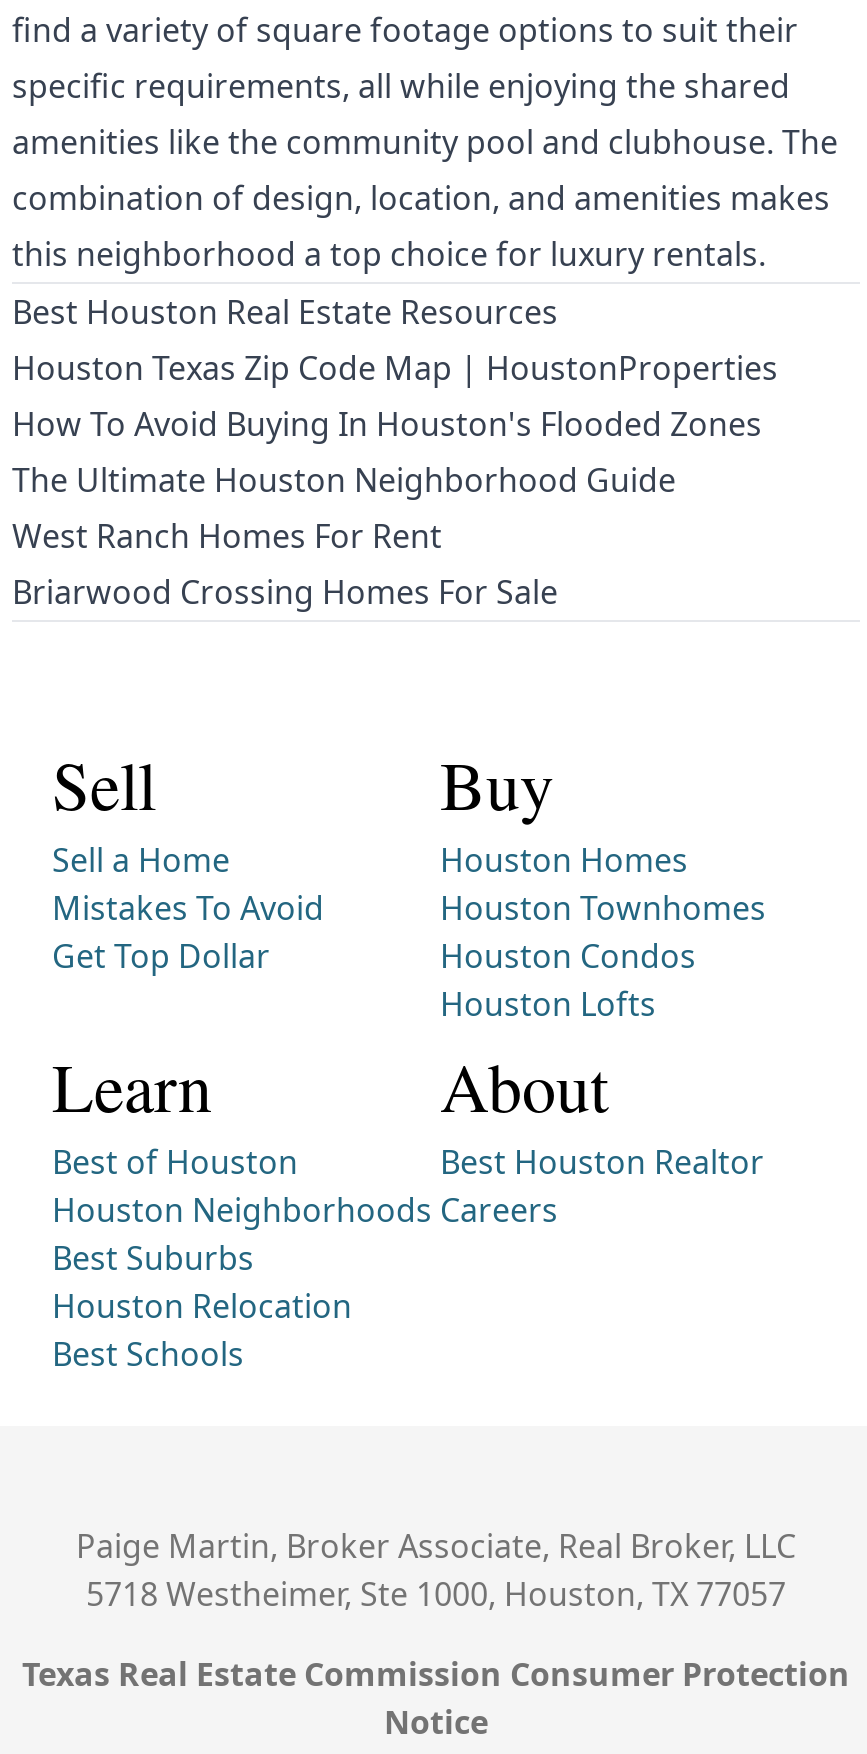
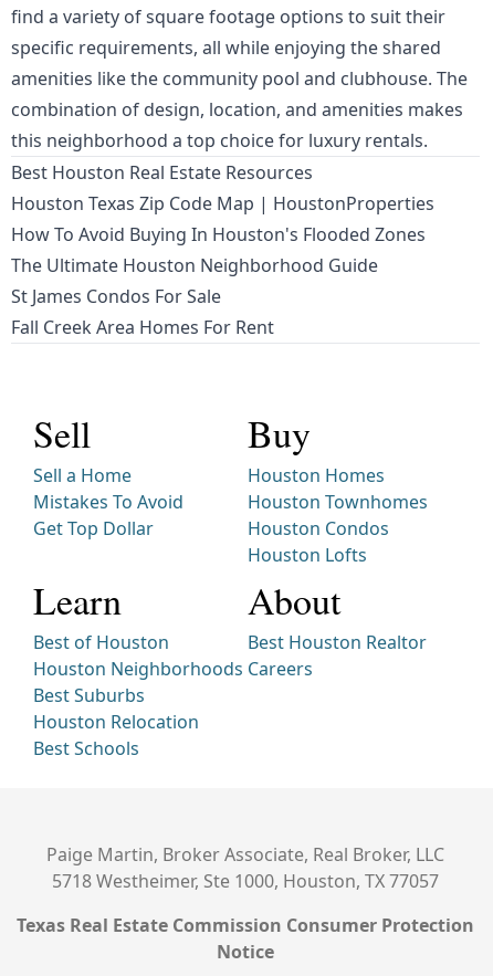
[12,514,558,614] West Ranch Homes For Rent | Briarwood Crossing Homes For Sale -> [11,284,274,339] St James Condos For Sale | Fall Creek Area Homes For Rent

